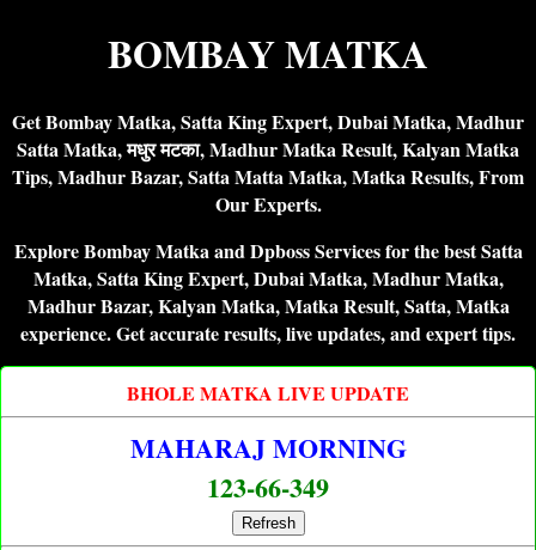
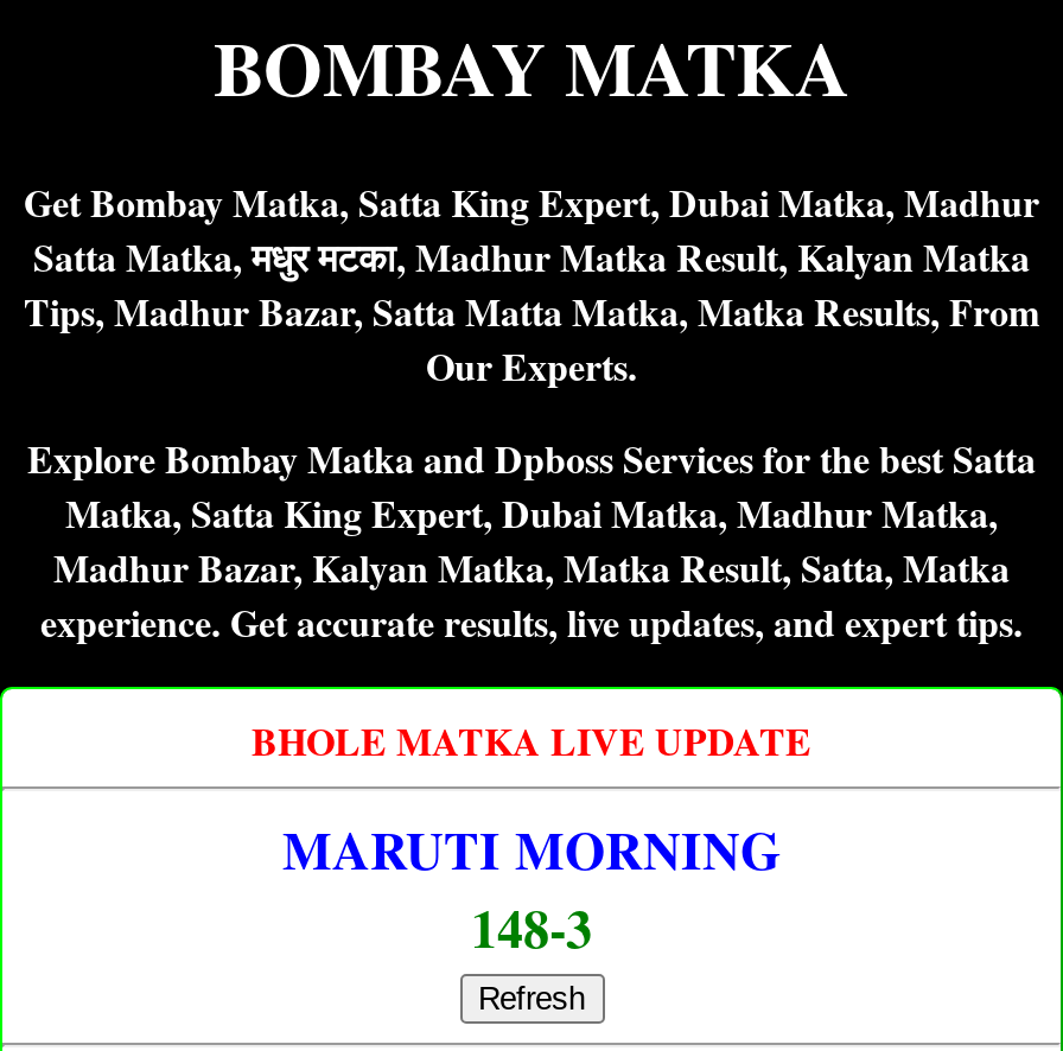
[130,428,406,467] MAHARAJ MORNING -> [282,810,781,888] MARUTI MORNING
[207,467,329,507] 123-66-349 -> [471,888,592,967] 148-3

